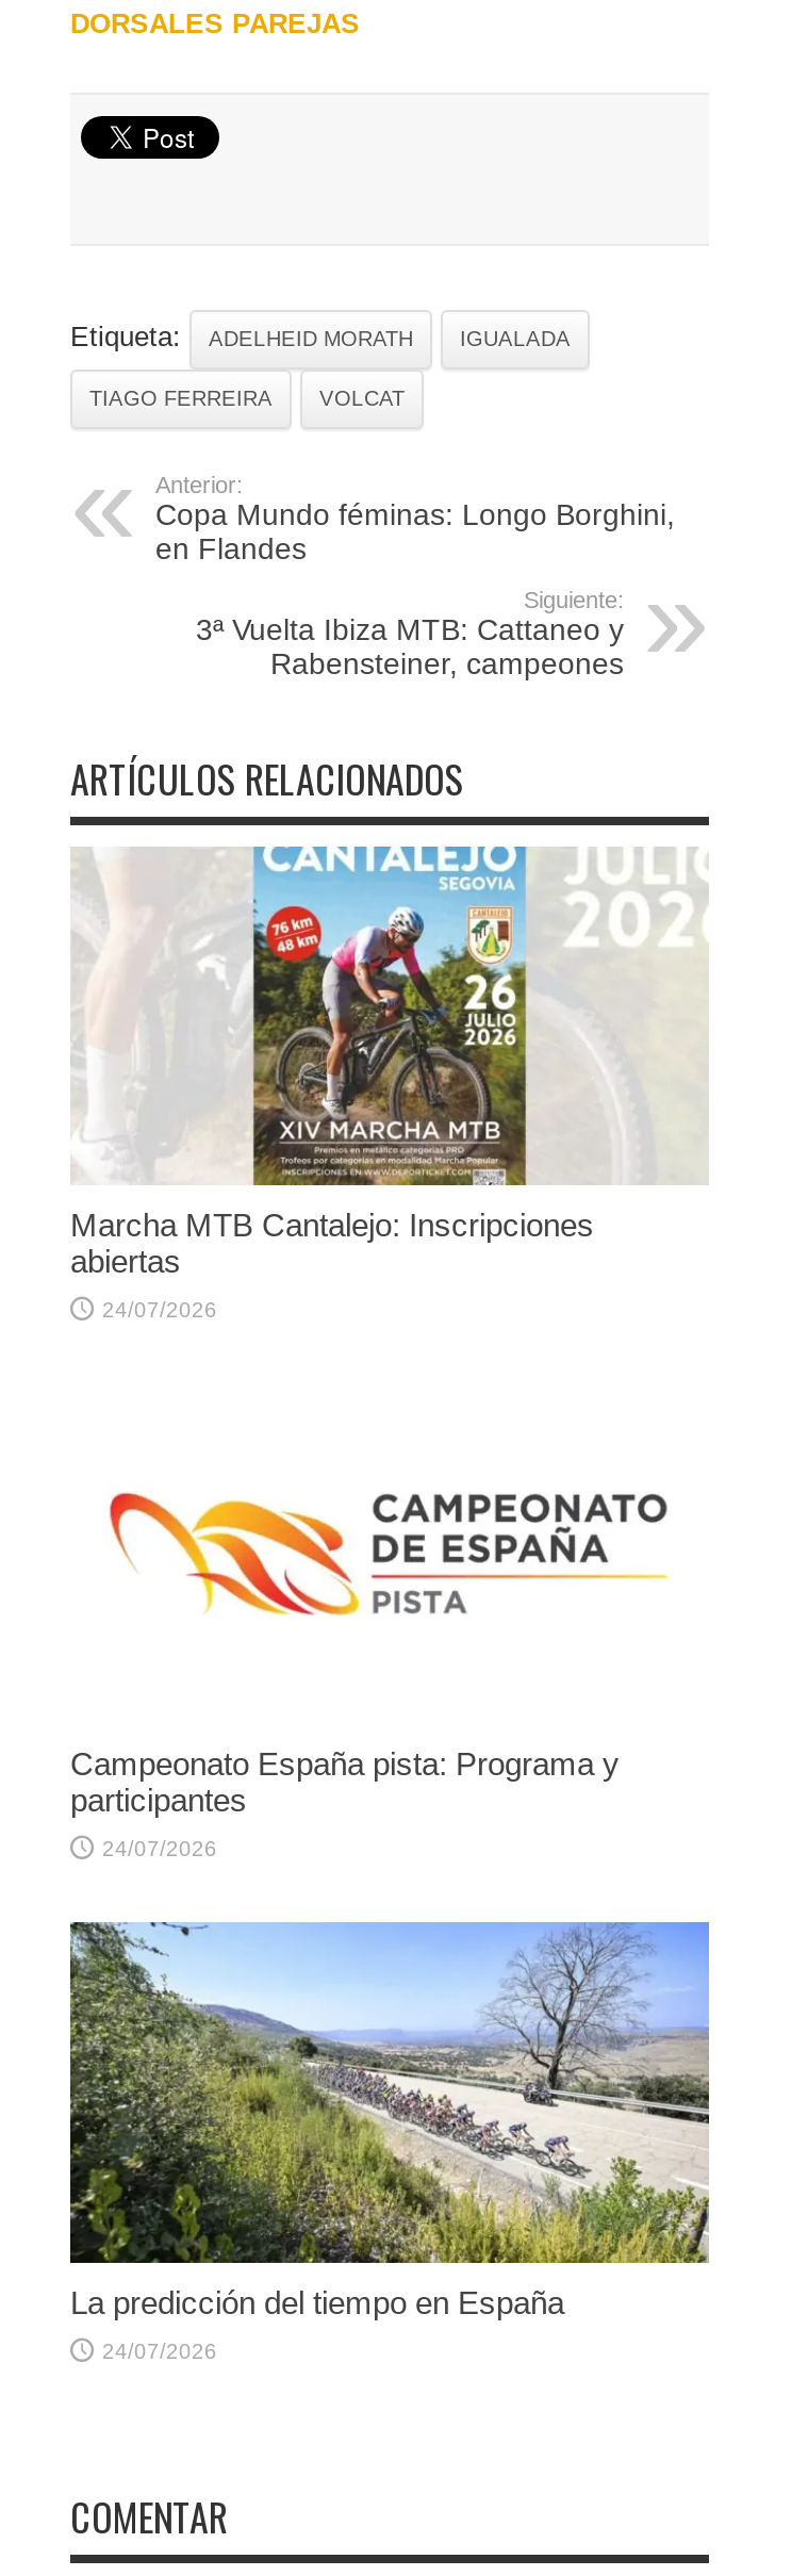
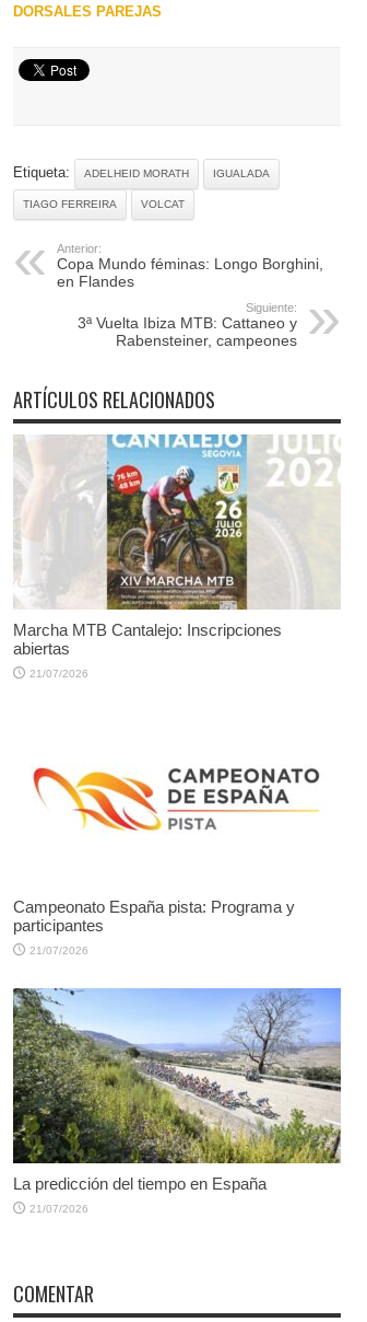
[102,1299,217,1323] 24/07/2026 -> [29,668,88,680] 21/07/2026
[102,1838,217,1861] 24/07/2026 -> [29,945,88,957] 21/07/2026
[102,2340,217,2363] 24/07/2026 -> [29,1203,88,1215] 21/07/2026

